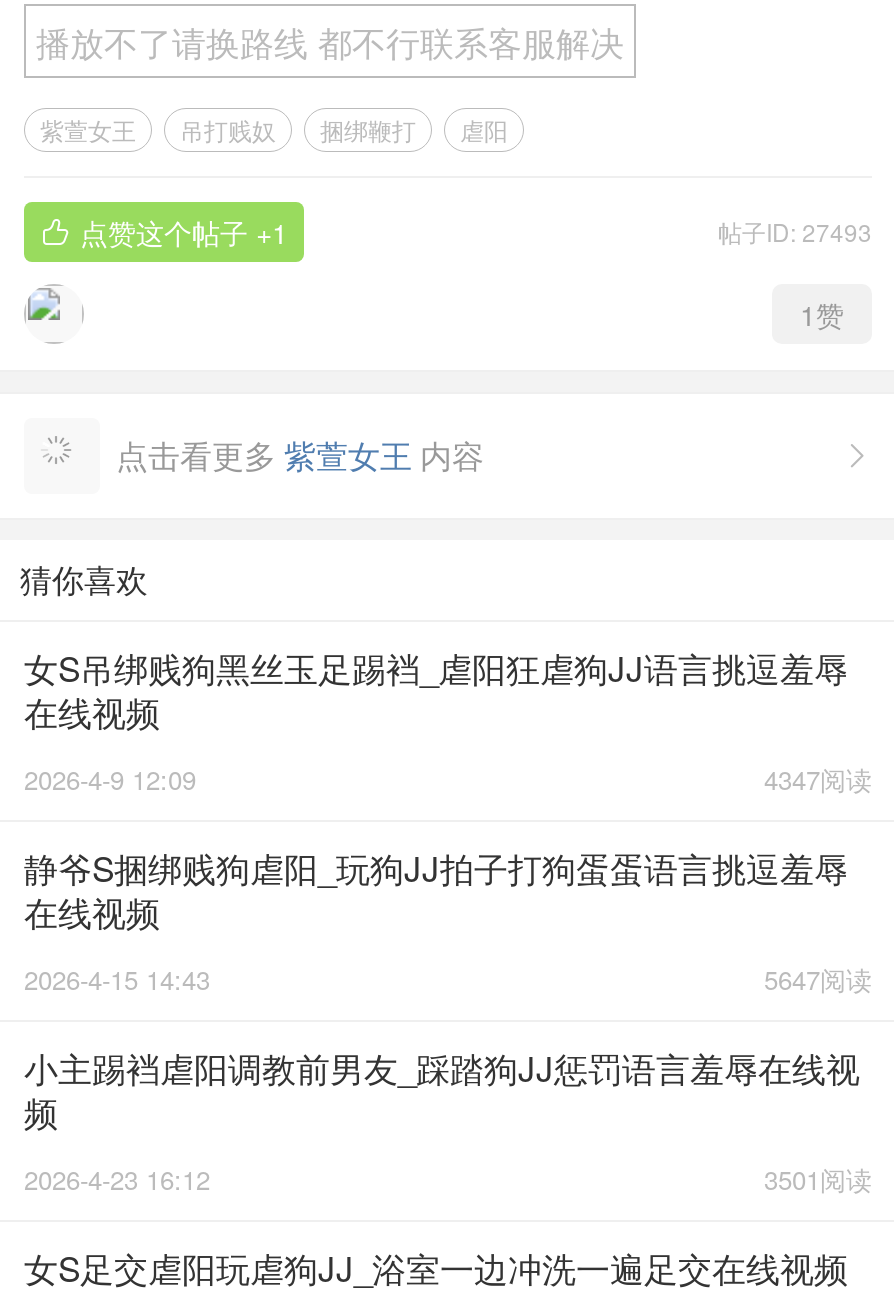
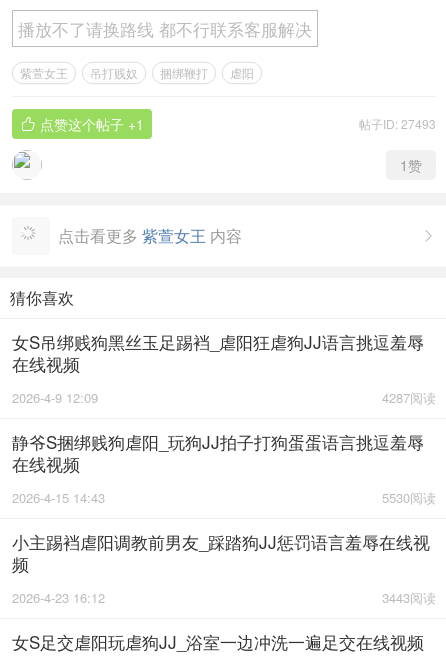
[764,761,872,799] 4347阅读 -> [382,388,436,407] 4287阅读
[764,961,872,999] 5647阅读 -> [382,488,436,507] 5530阅读
[764,1161,872,1199] 3501阅读 -> [382,588,436,607] 3443阅读

